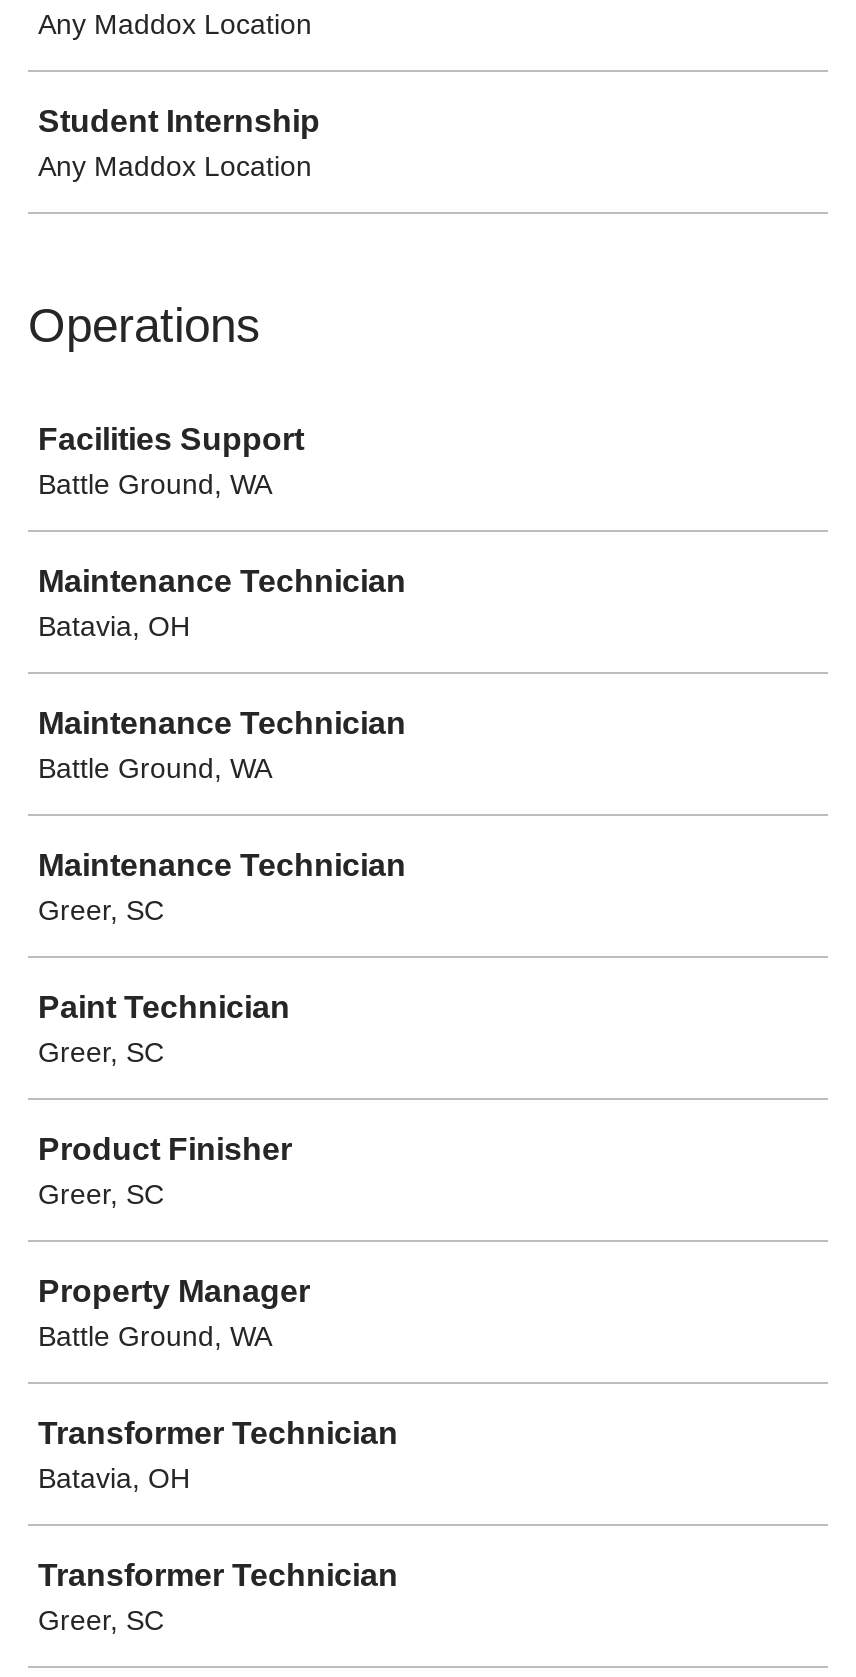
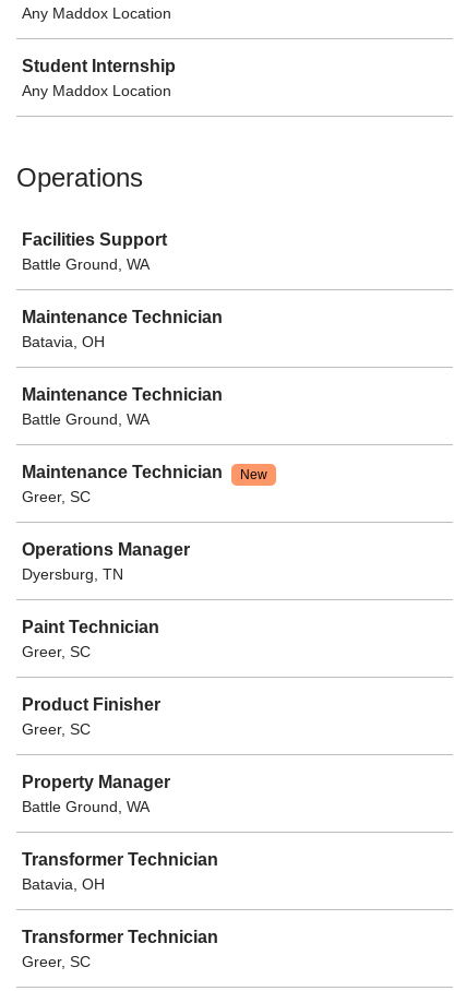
none -> [240,467,267,482] New
none -> [22,540,190,583] Operations Manager | Dyersburg, TN

